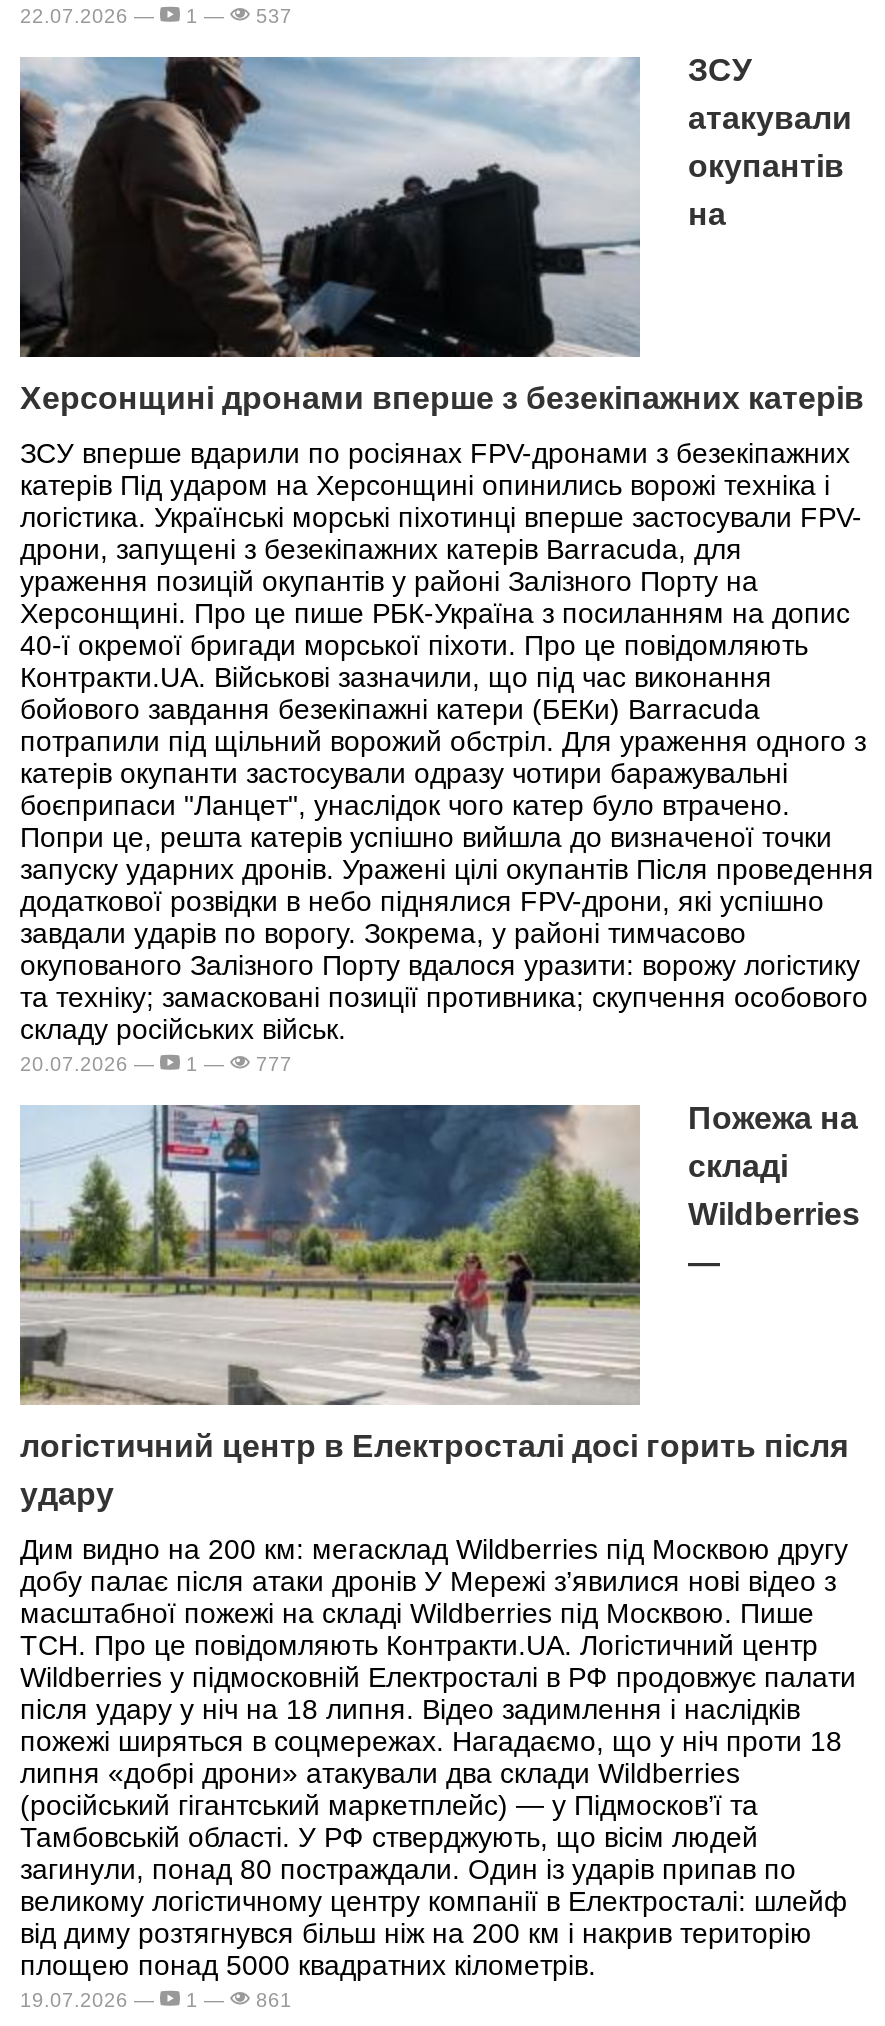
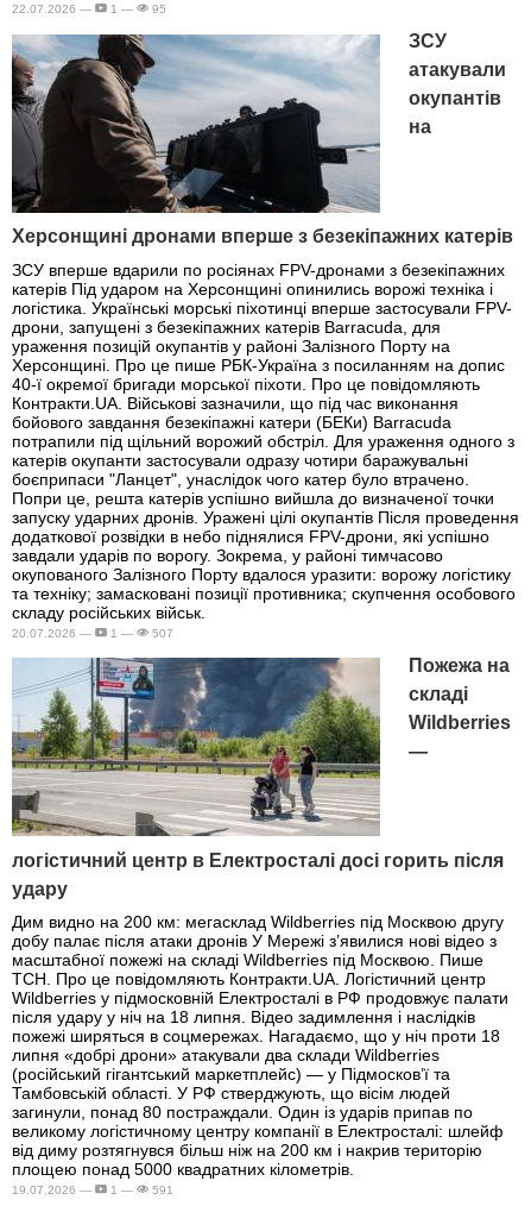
[20,5,292,27] 22.07.2026 — 1 — 537 -> [12,3,166,16] 22.07.2026 — 1 — 95
[20,1053,292,1075] 20.07.2026 — 1 — 777 -> [12,626,173,639] 20.07.2026 — 1 — 507
[20,1990,292,2012] 19.07.2026 — 1 — 861 -> [12,1183,173,1196] 19.07.2026 — 1 — 591

